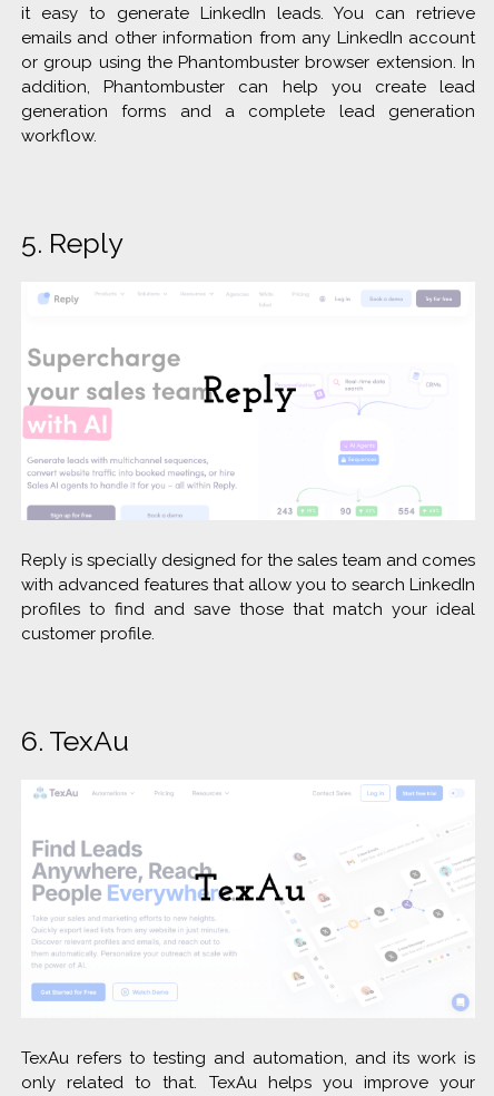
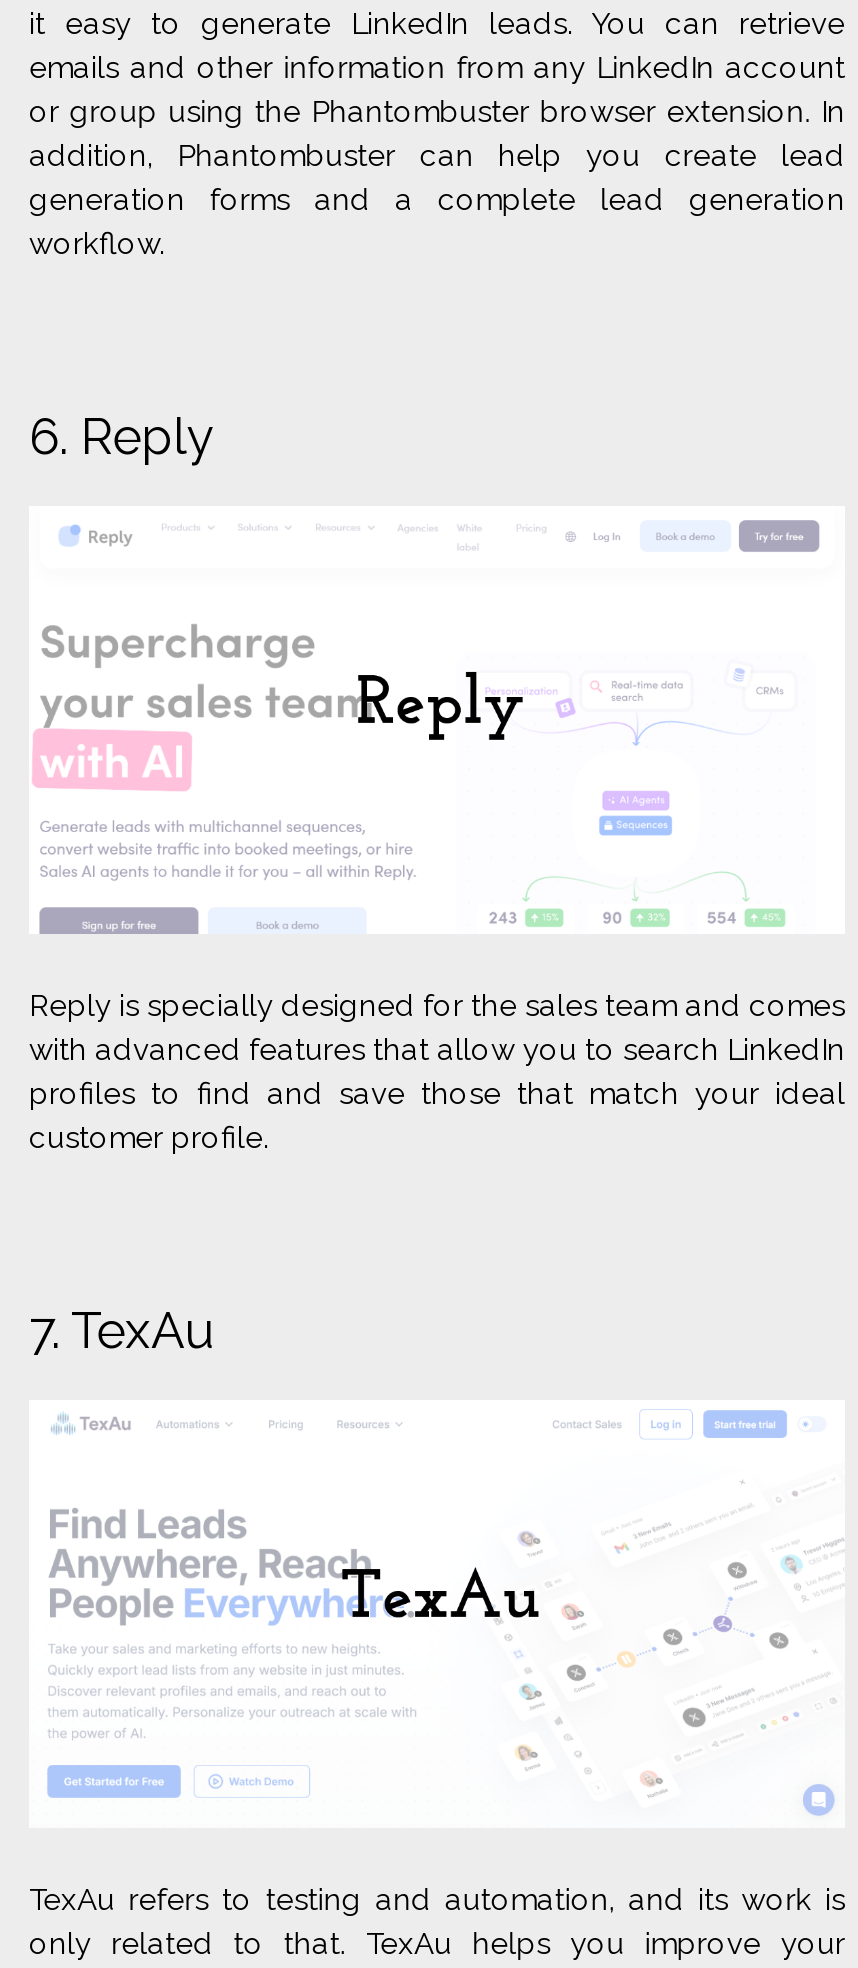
[21,226,123,259] 5. Reply -> [29,406,215,466] 6. Reply
[21,724,129,757] 6. TexAu -> [29,1300,215,1360] 7. TexAu

